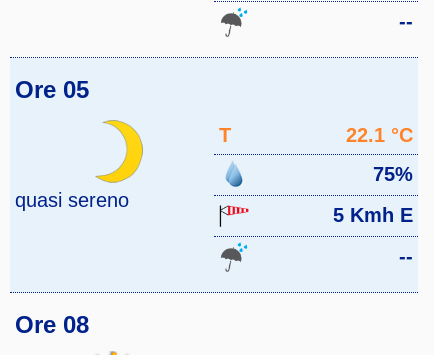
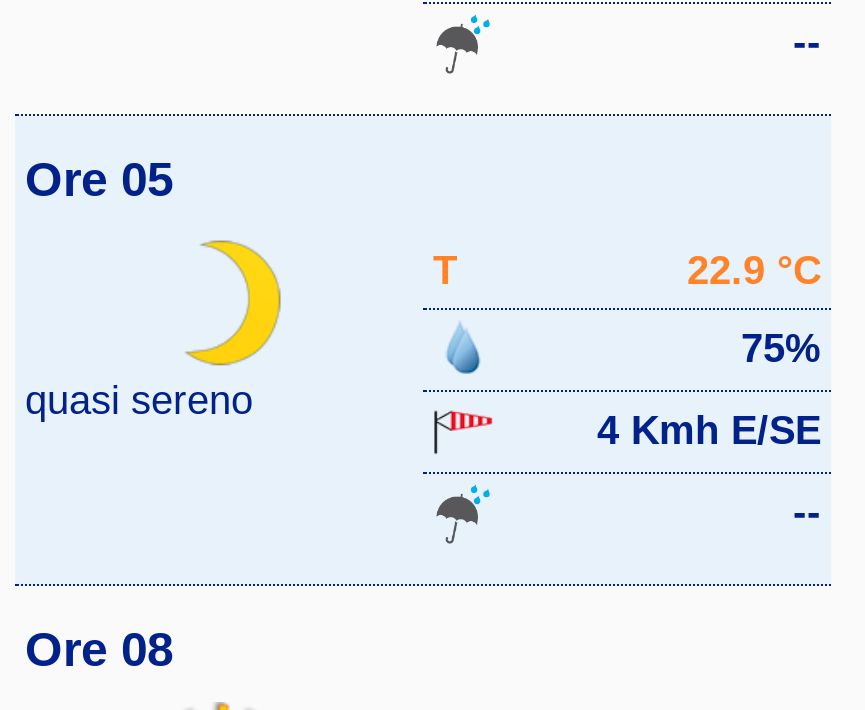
[346,124,413,146] 22.1 °C -> [687,248,821,292] 22.9 °C
[333,204,413,226] 5 Kmh E -> [597,408,821,452] 4 Kmh E/SE

